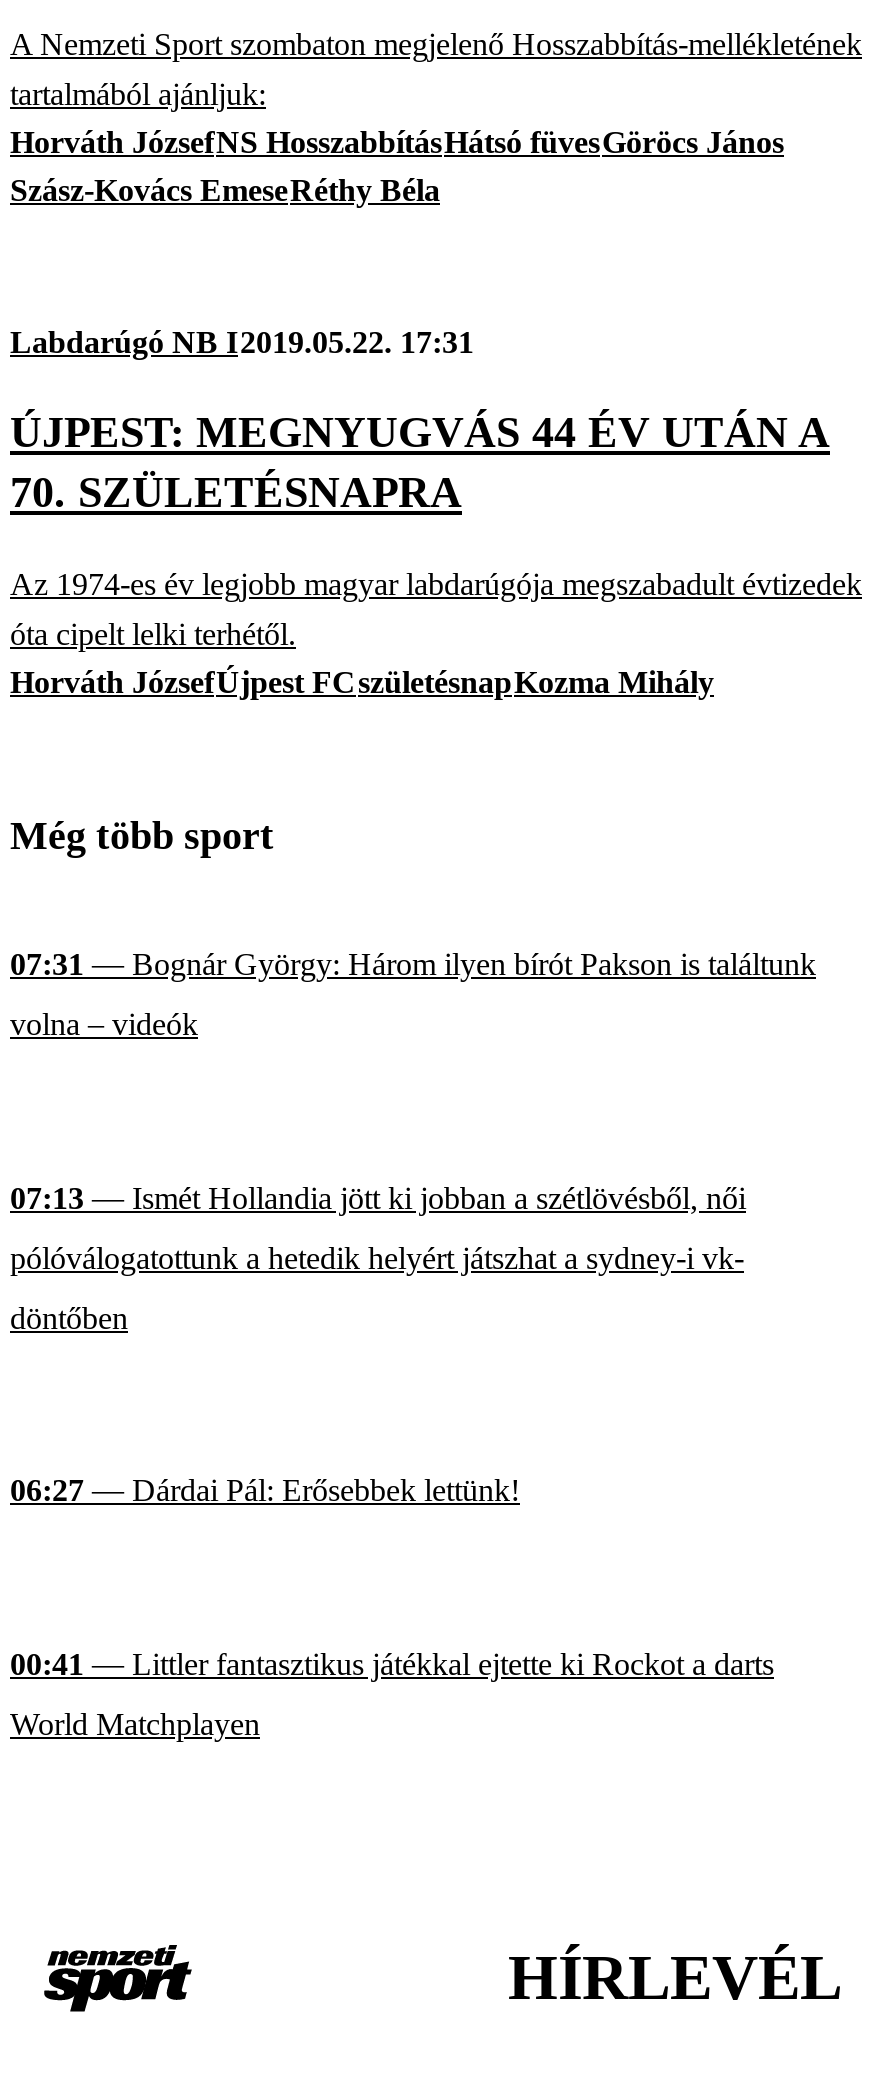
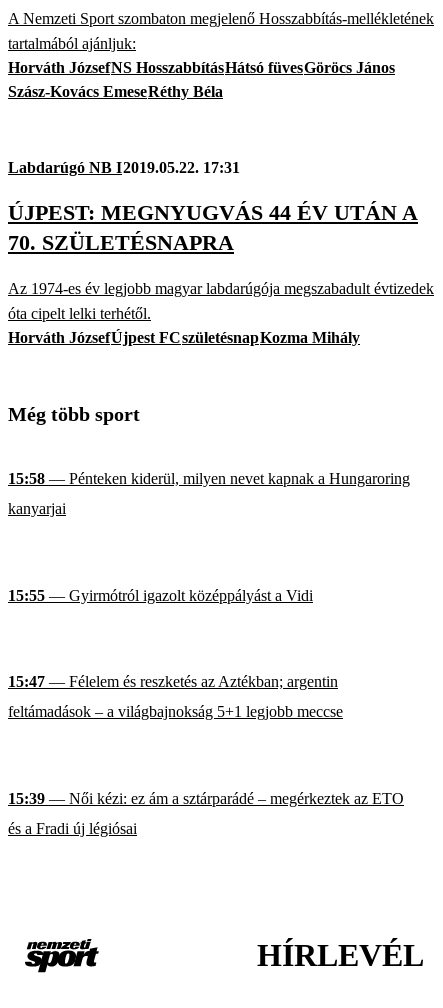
[10,948,816,1042] 07:31 — Bognár György: Három ilyen bírót Pakson is találtunk | volna – videók -> [8,470,410,517] 15:58 — Pénteken kiderül, milyen nevet kapnak a Hungaroring | kanyarjai
[10,1181,746,1335] 07:13 — Ismét Hollandia jött ki jobban a szétlövésből, női | pólóválogatottunk a hetedik helyért játszhat a sydney-i vk- | döntőben -> [8,587,313,604] 15:55 — Gyirmótról igazolt középpályást a Vidi
[10,1474,520,1508] 06:27 — Dárdai Pál: Erősebbek lettünk! -> [8,673,343,720] 15:47 — Félelem és reszketés az Aztékban; argentin | feltámadások – a világbajnokság 5+1 legjobb meccse
[10,1647,774,1741] 00:41 — Littler fantasztikus játékkal ejtette ki Rockot a darts | World Matchplayen -> [8,790,404,837] 15:39 — Női kézi: ez ám a sztárparádé – megérkeztek az ETO | és a Fradi új légiósai

